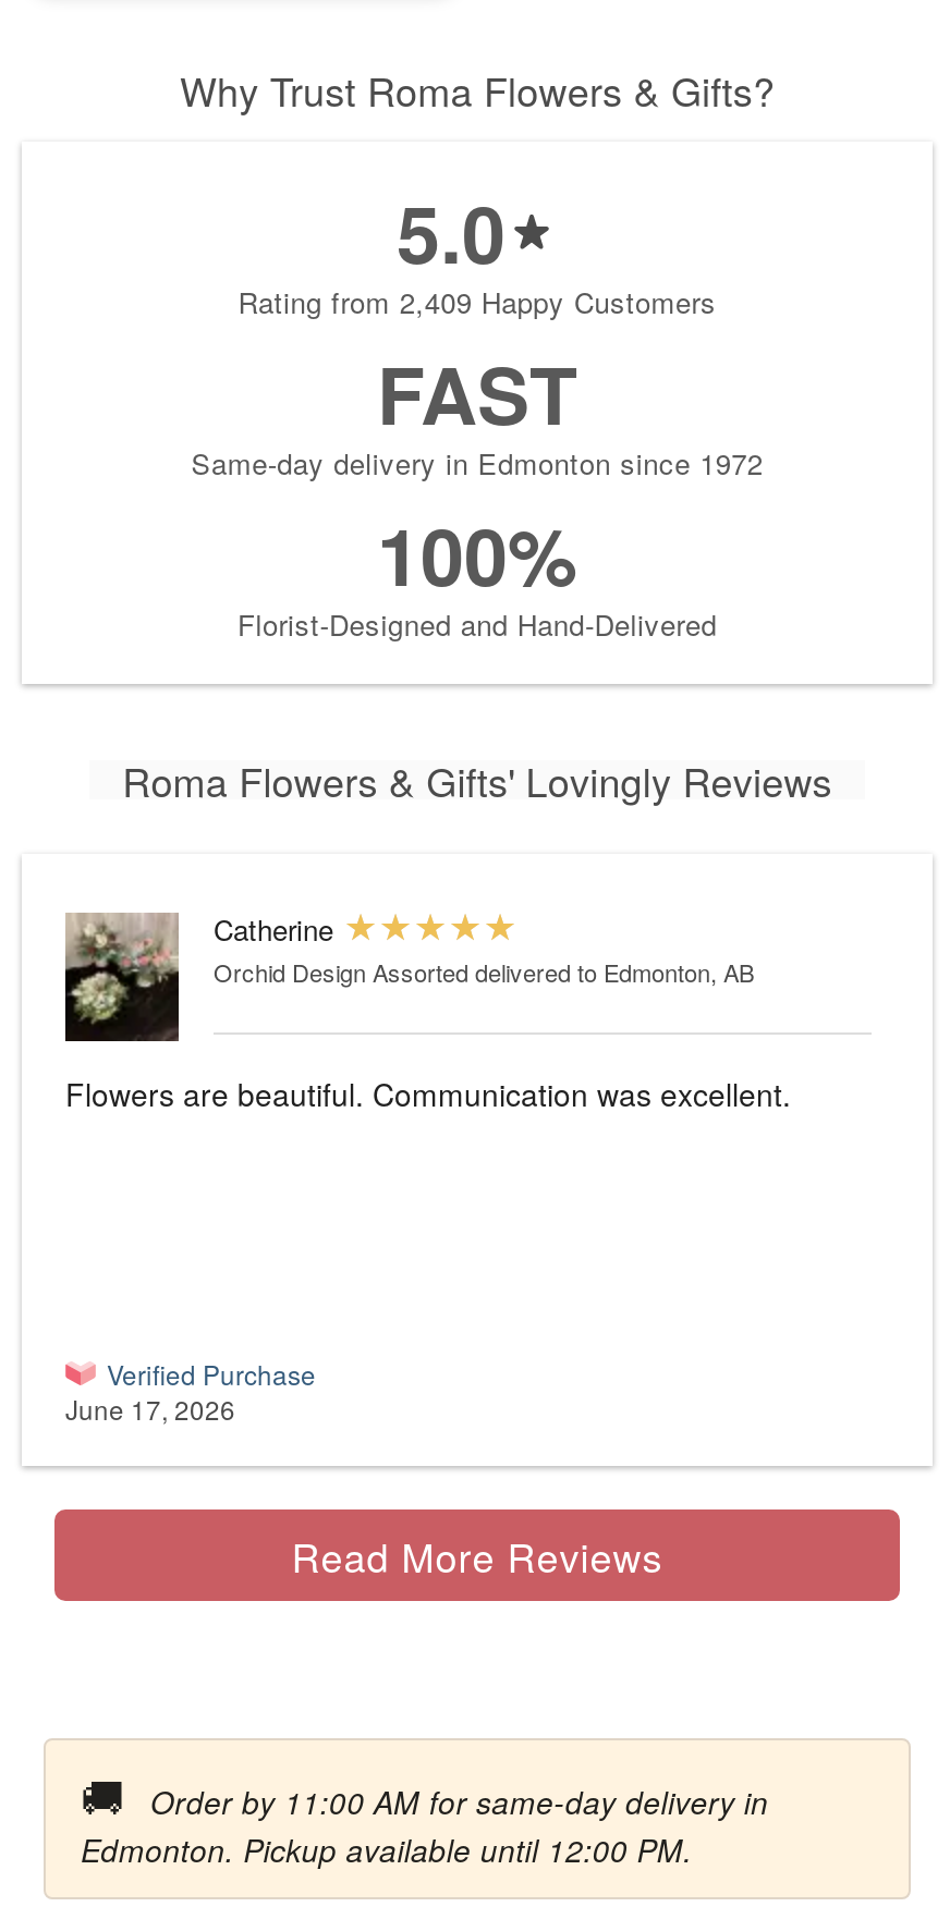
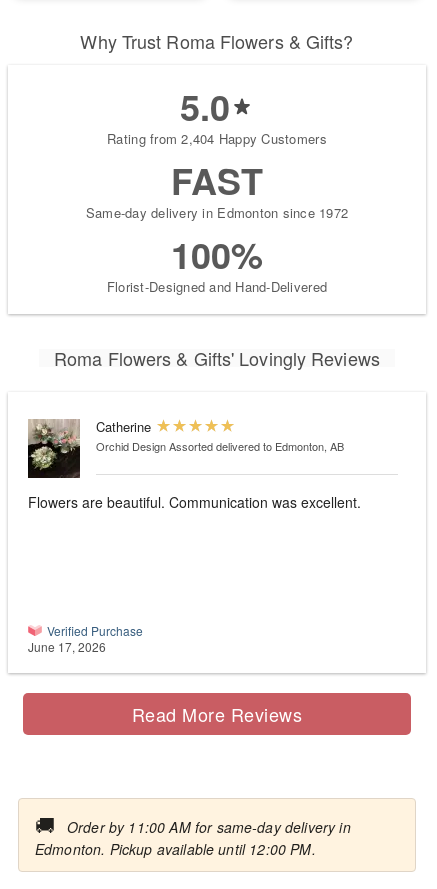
[238,281,716,323] Rating from 2,409 Happy Customers -> [107,129,327,148] Rating from 2,404 Happy Customers

